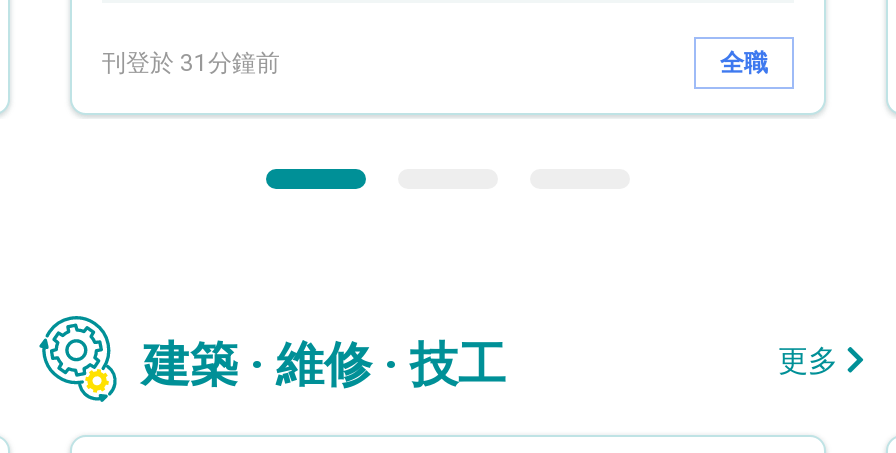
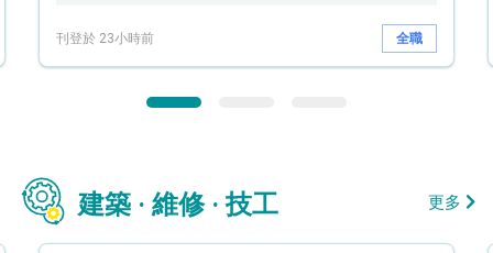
[102,48,280,76] 刊登於 31分鐘前 -> [56,30,154,46] 刊登於 23小時前

